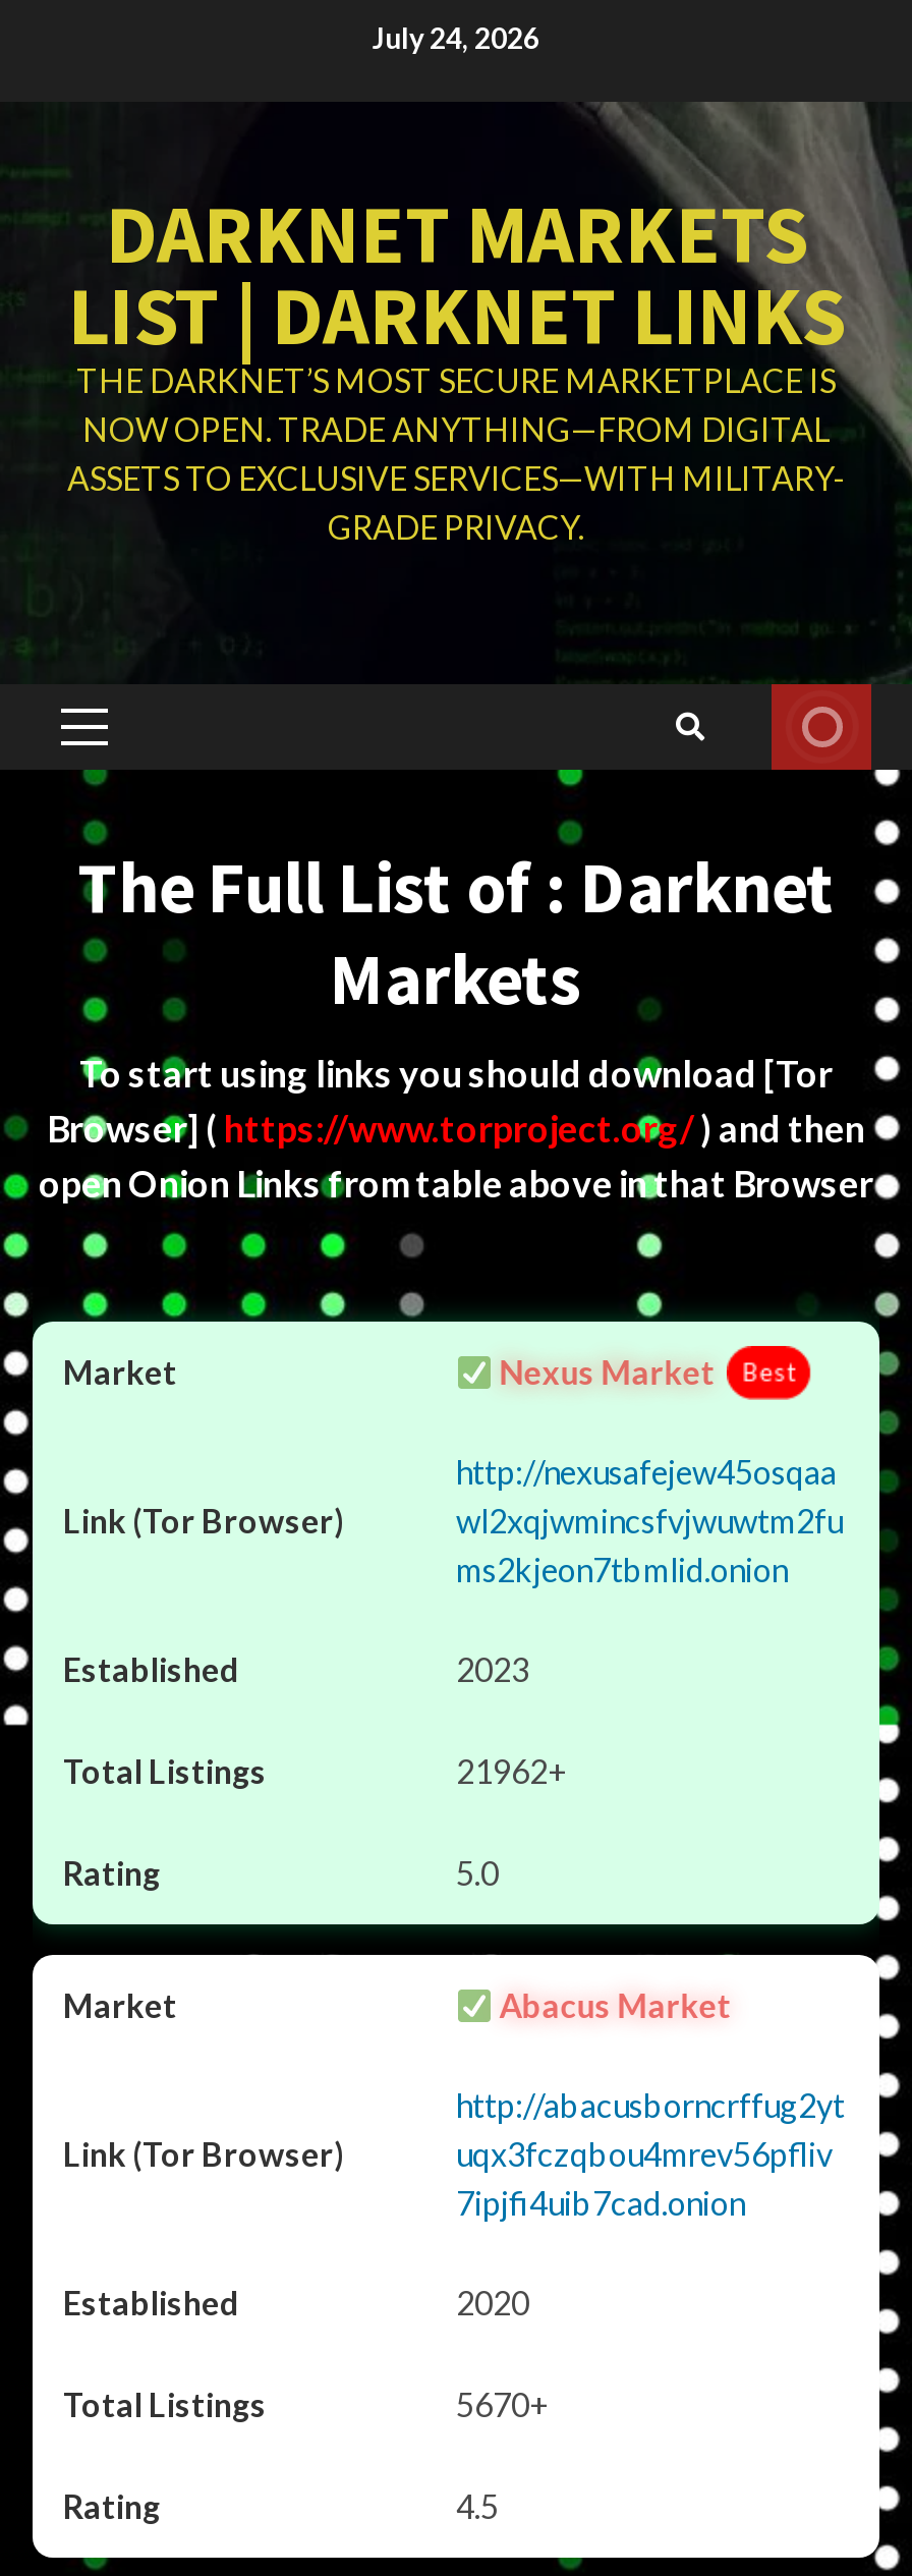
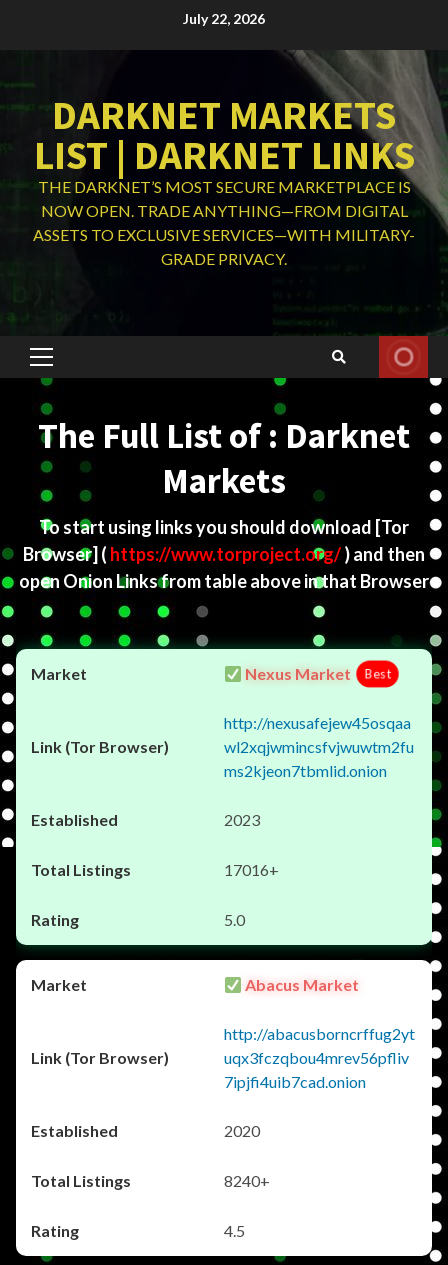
[373,19,539,54] July 24, 2026 -> [183,9,265,26] July 22, 2026
[456,1751,568,1790] 21962+ -> [224,860,279,879] 17016+
[456,2385,550,2423] 5670+ -> [224,1171,270,1190] 8240+

